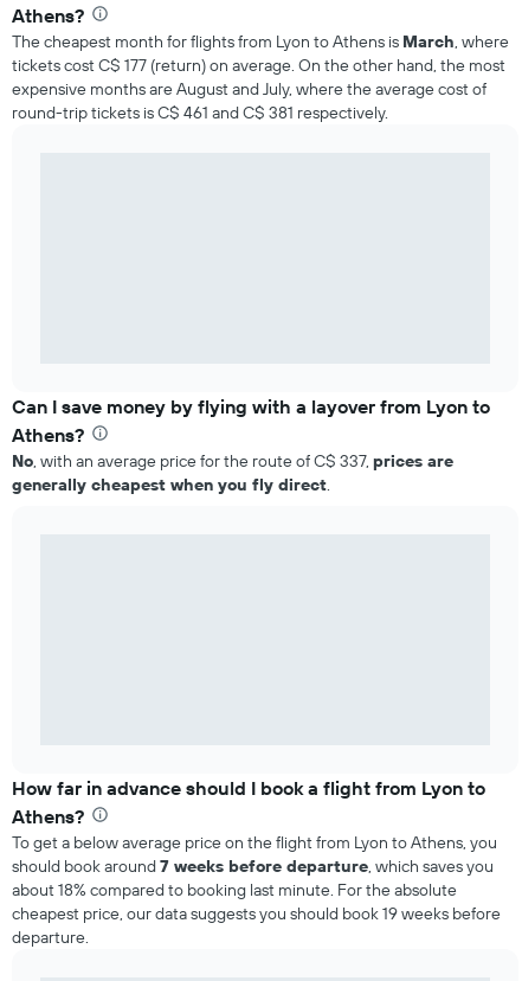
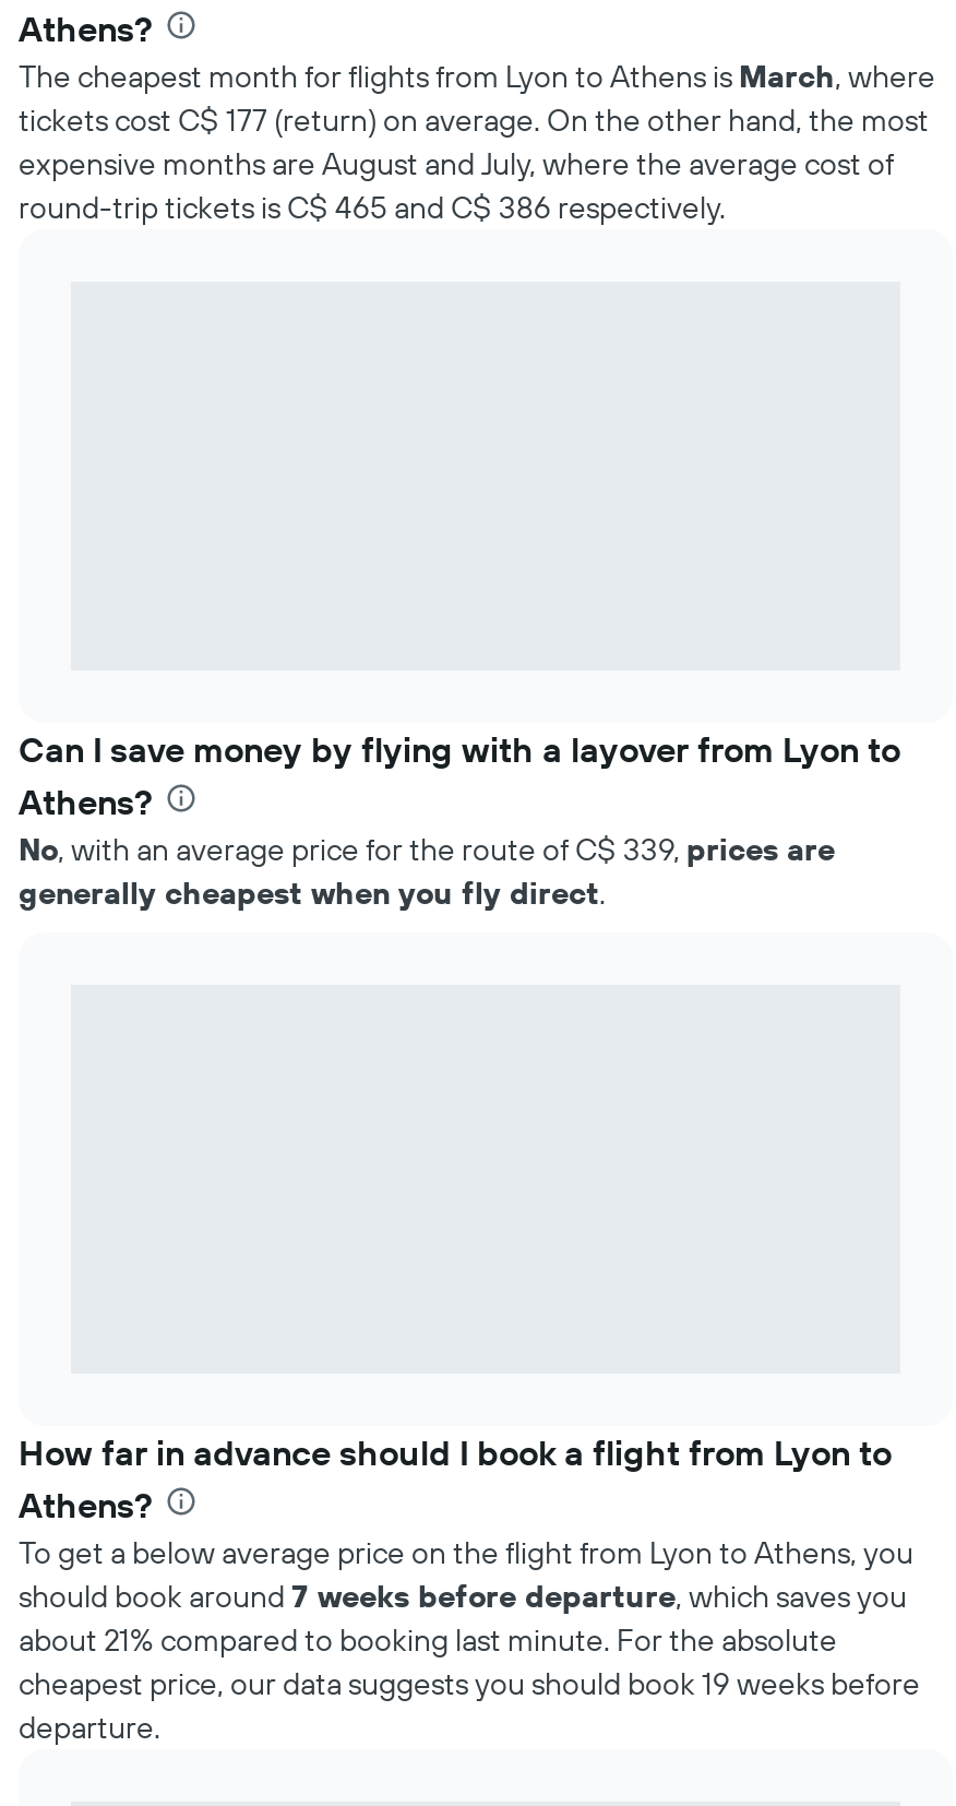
[12,102,388,123] round-trip tickets is C$ 461 and C$ 381 respectively. -> [19,188,726,227] round-trip tickets is C$ 465 and C$ 386 respectively.
[12,450,453,472] No, with an average price for the route of C$ 337, prices are -> [19,830,835,869] No, with an average price for the route of C$ 339, prices are
[12,879,457,900] about 18% compared to booking last minute. For the absolute -> [19,1620,837,1660] about 21% compared to booking last minute. For the absolute

